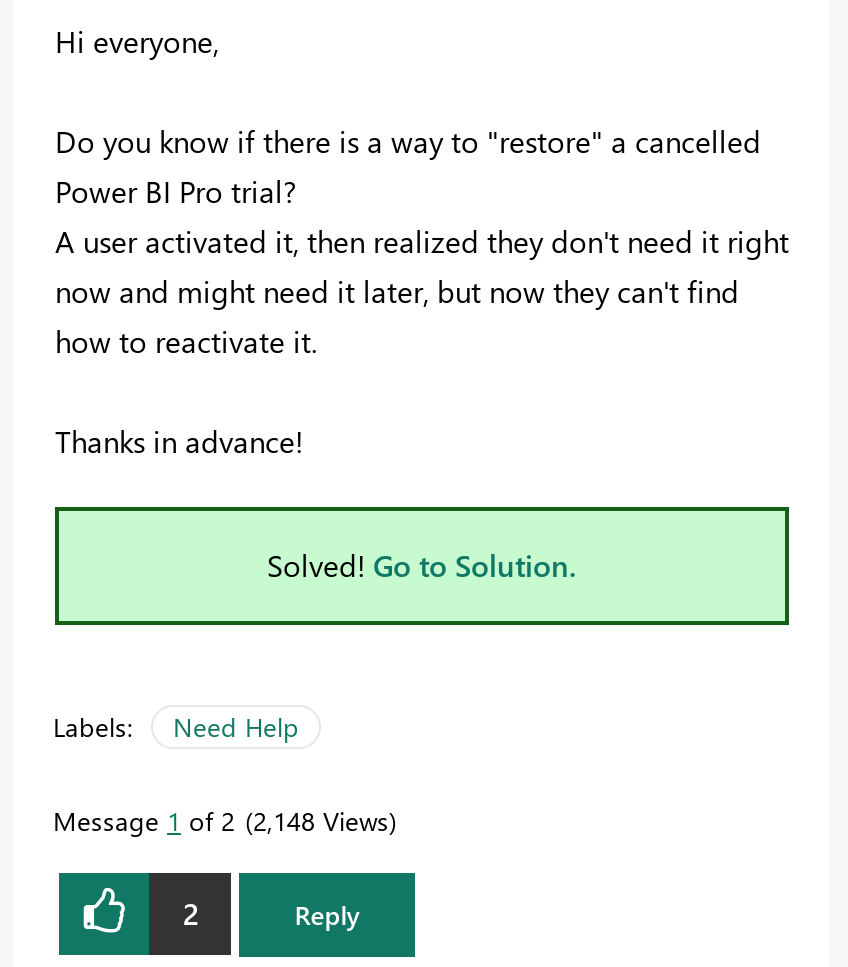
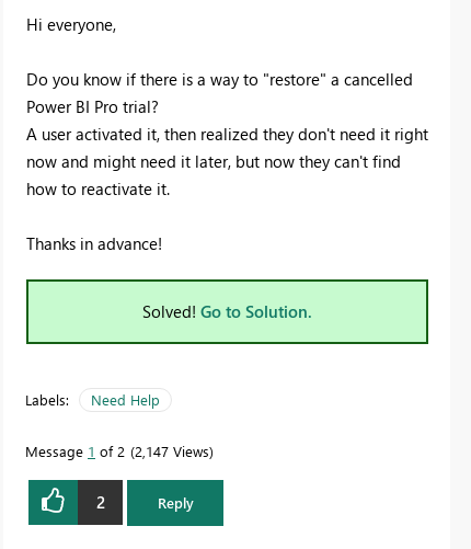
[53,802,389,836] Message 1 of 2 2,148 Views -> [25,441,209,460] Message 1 of 2 2,147 Views

